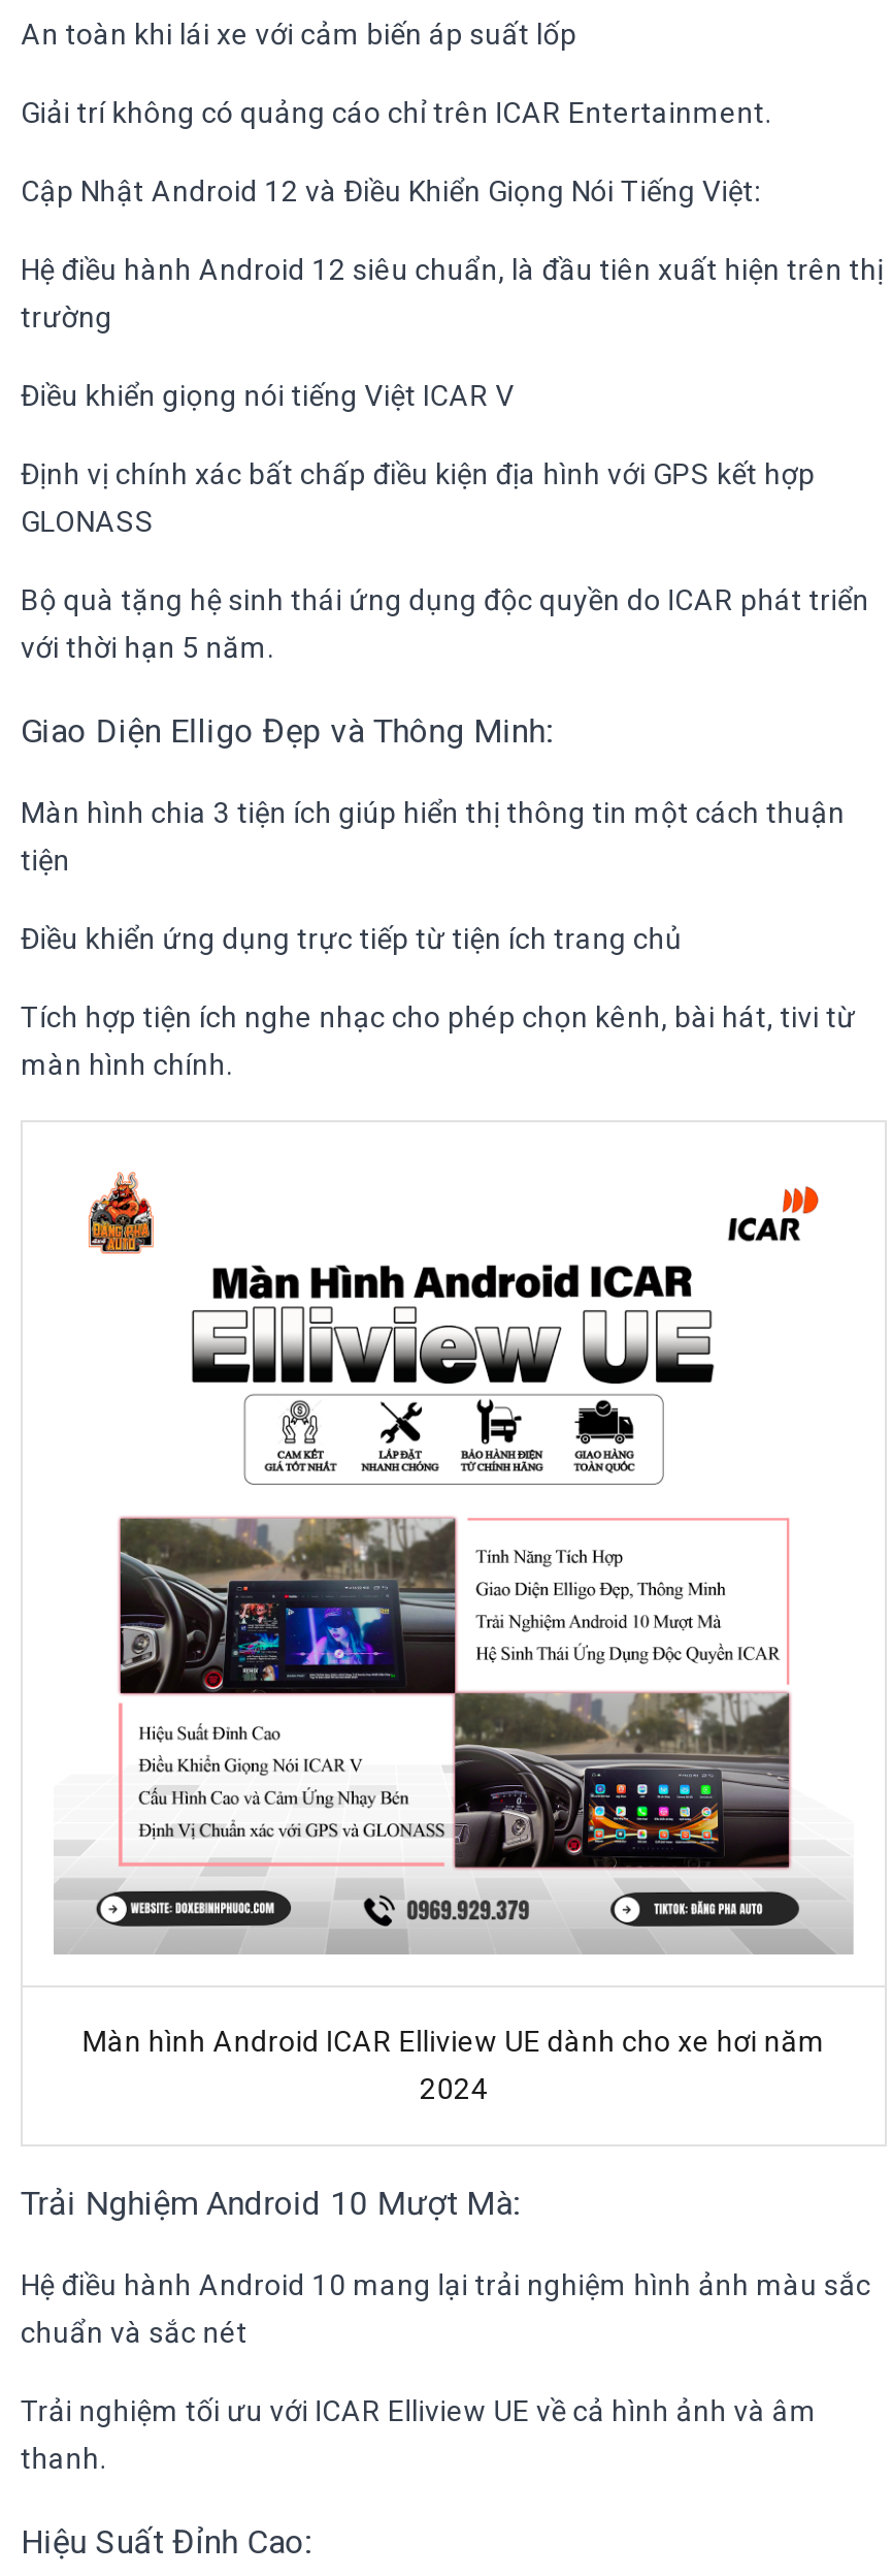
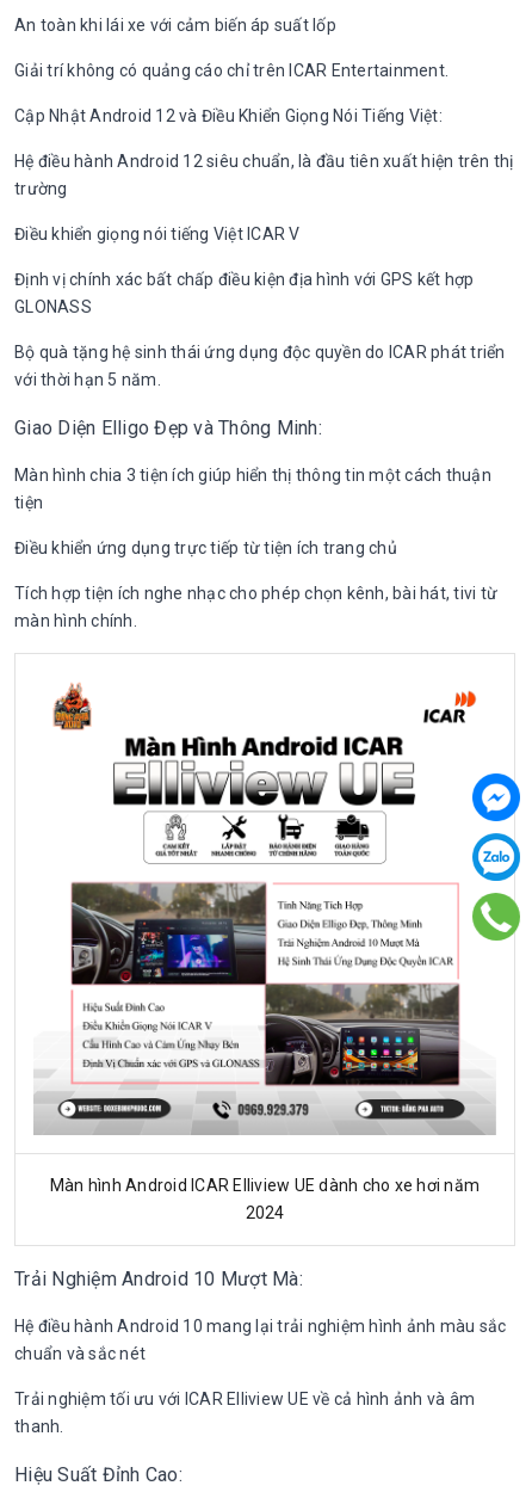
none -> [471,772,521,822] [image]
none -> [471,832,521,882] [image]
none -> [471,892,521,942] [image]

